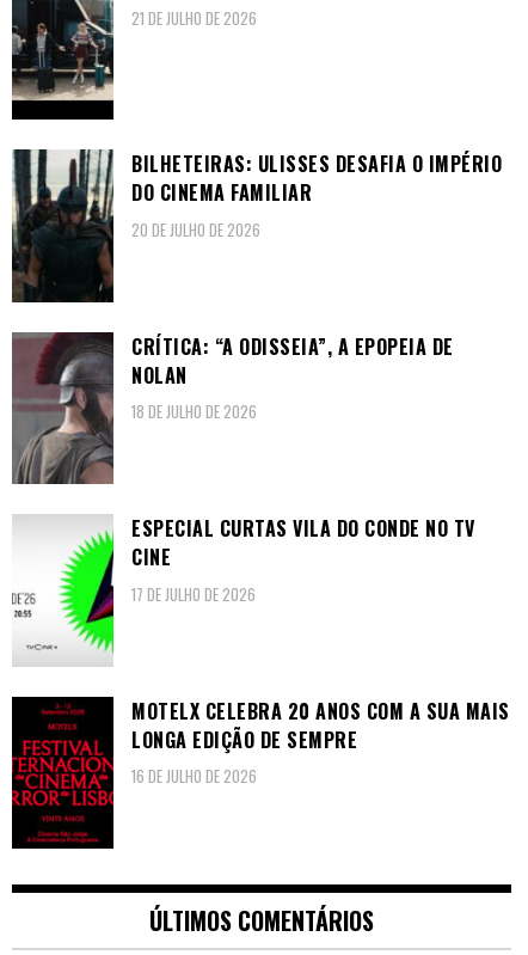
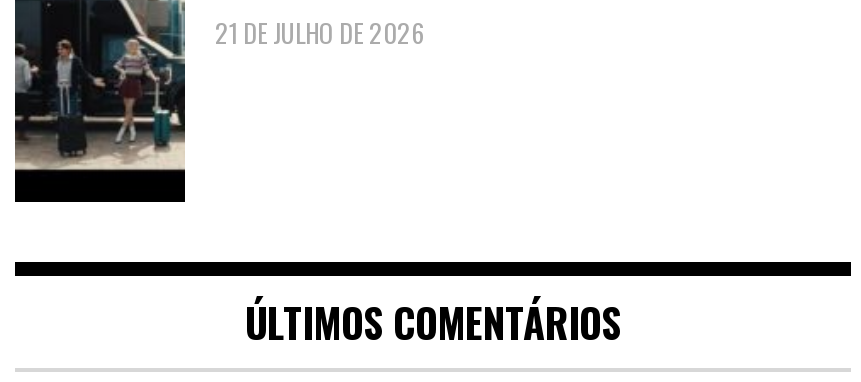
[12,148,502,304] [image] | BILHETEIRAS: ULISSES DESAFIA O IMPÉRIO | DO CINEMA FAMILIAR | 20 DE JULHO DE 2026 -> none
[12,331,453,485] [image] | CRÍTICA: “A ODISSEIA”, A EPOPEIA DE | NOLAN | 18 DE JULHO DE 2026 -> none
[13,514,475,666] [image] | ESPECIAL CURTAS VILA DO CONDE NO TV | CINE | 17 DE JULHO DE 2026 -> none
[11,696,509,844] [image] | MOTELX CELEBRA 20 ANOS COM A SUA MAIS | LONGA EDIÇÃO DE SEMPRE | 16 DE JULHO DE 2026 -> none

